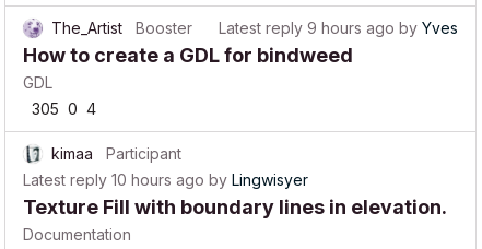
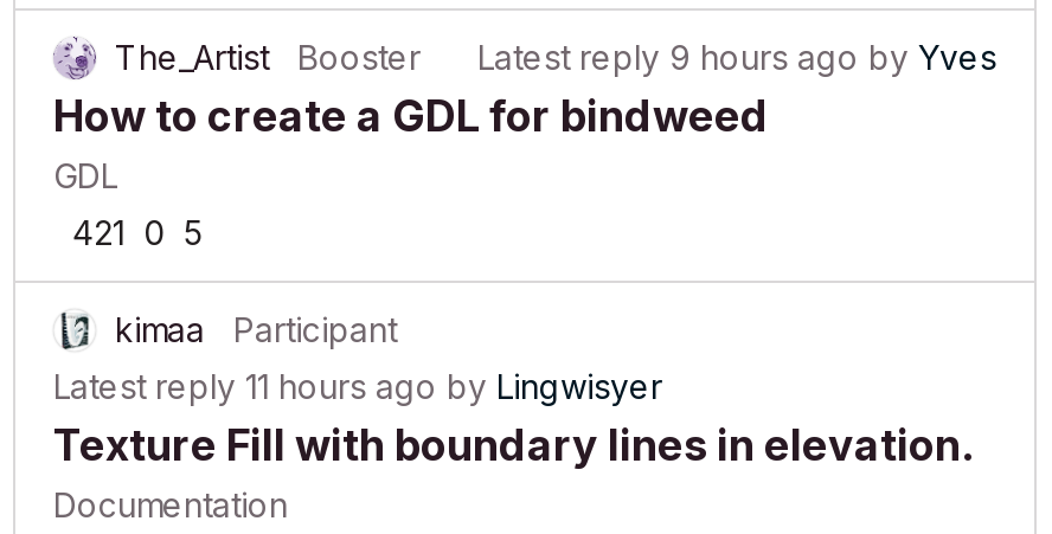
[32,99,96,118] 305 0 4 -> [72,211,203,252] 421 0 5
[23,170,308,189] Latest reply 10 hours ago by Lingwisyer -> [53,365,662,406] Latest reply 11 hours ago by Lingwisyer

